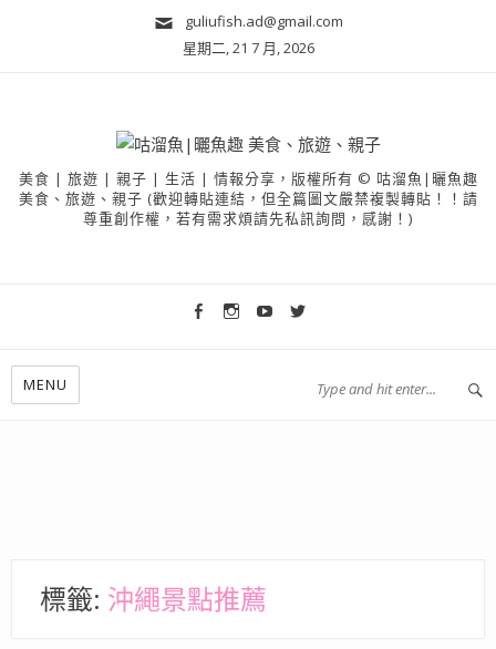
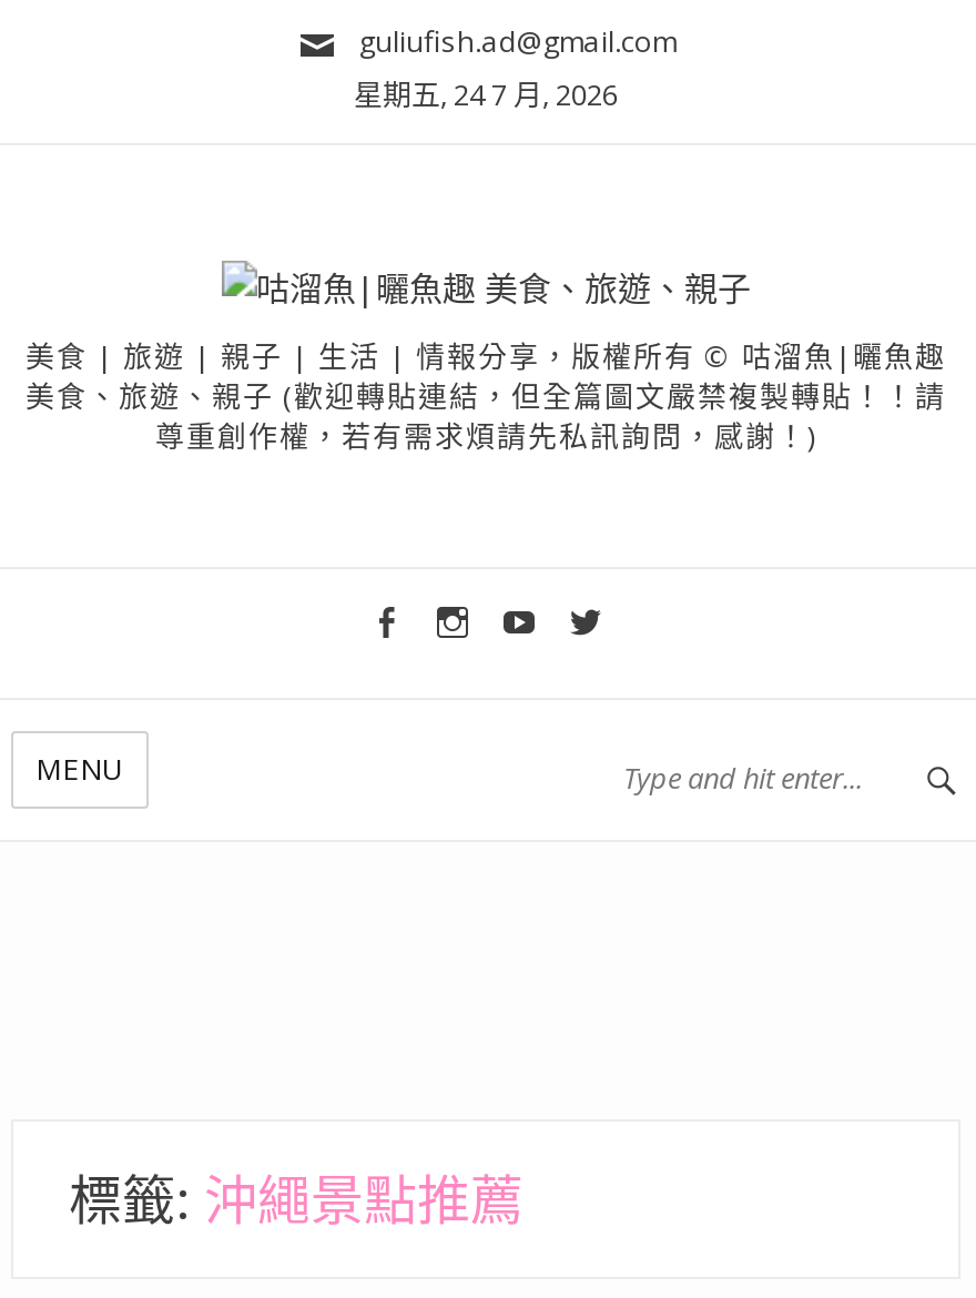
[182,38,314,58] 星期二, 21 7 月, 2026 -> [354,74,618,114] 星期五, 24 7 月, 2026

